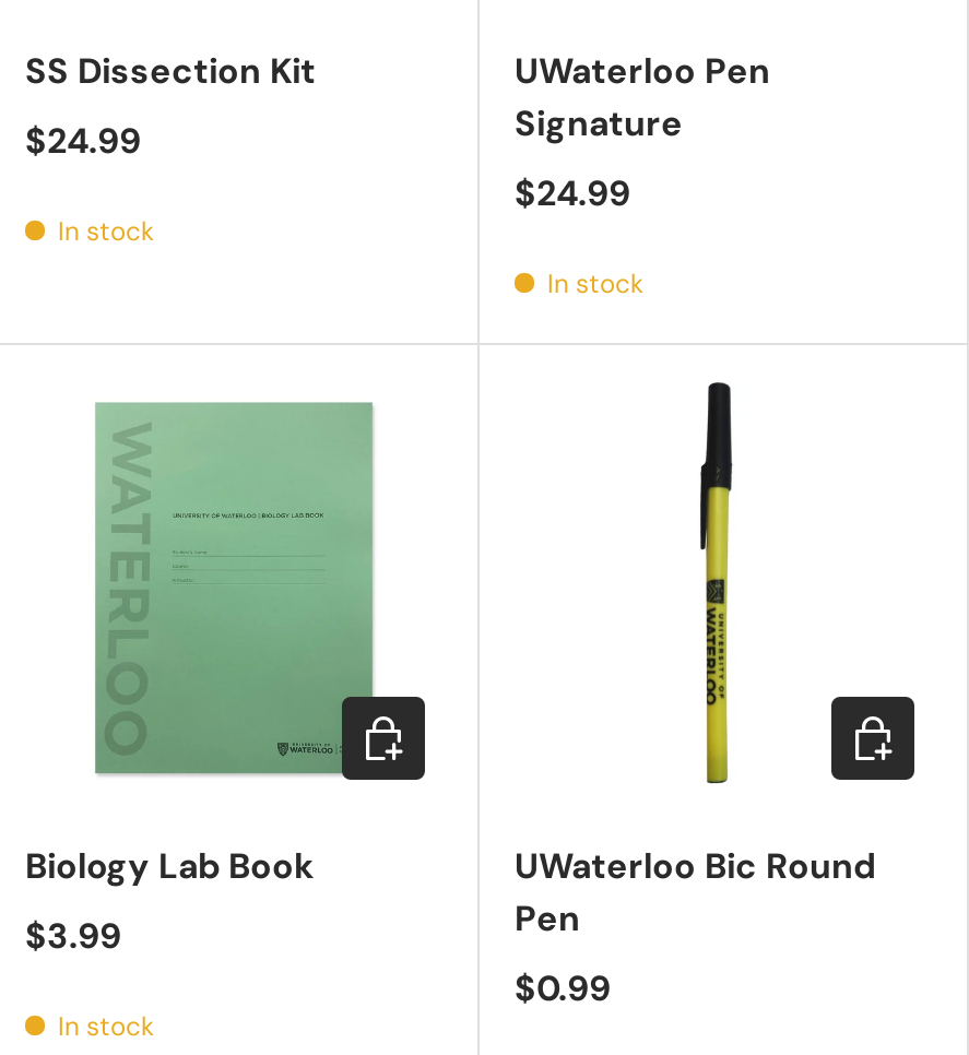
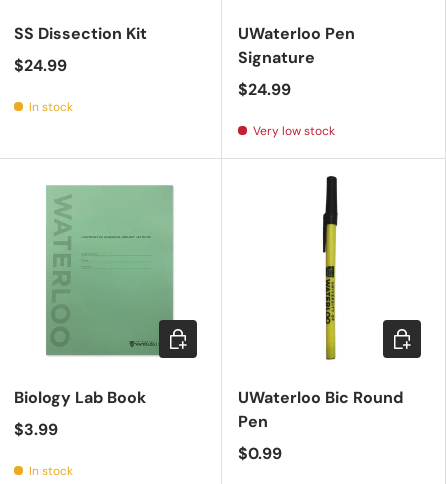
[547,266,643,301] In stock -> [253,123,335,139] Very low stock

